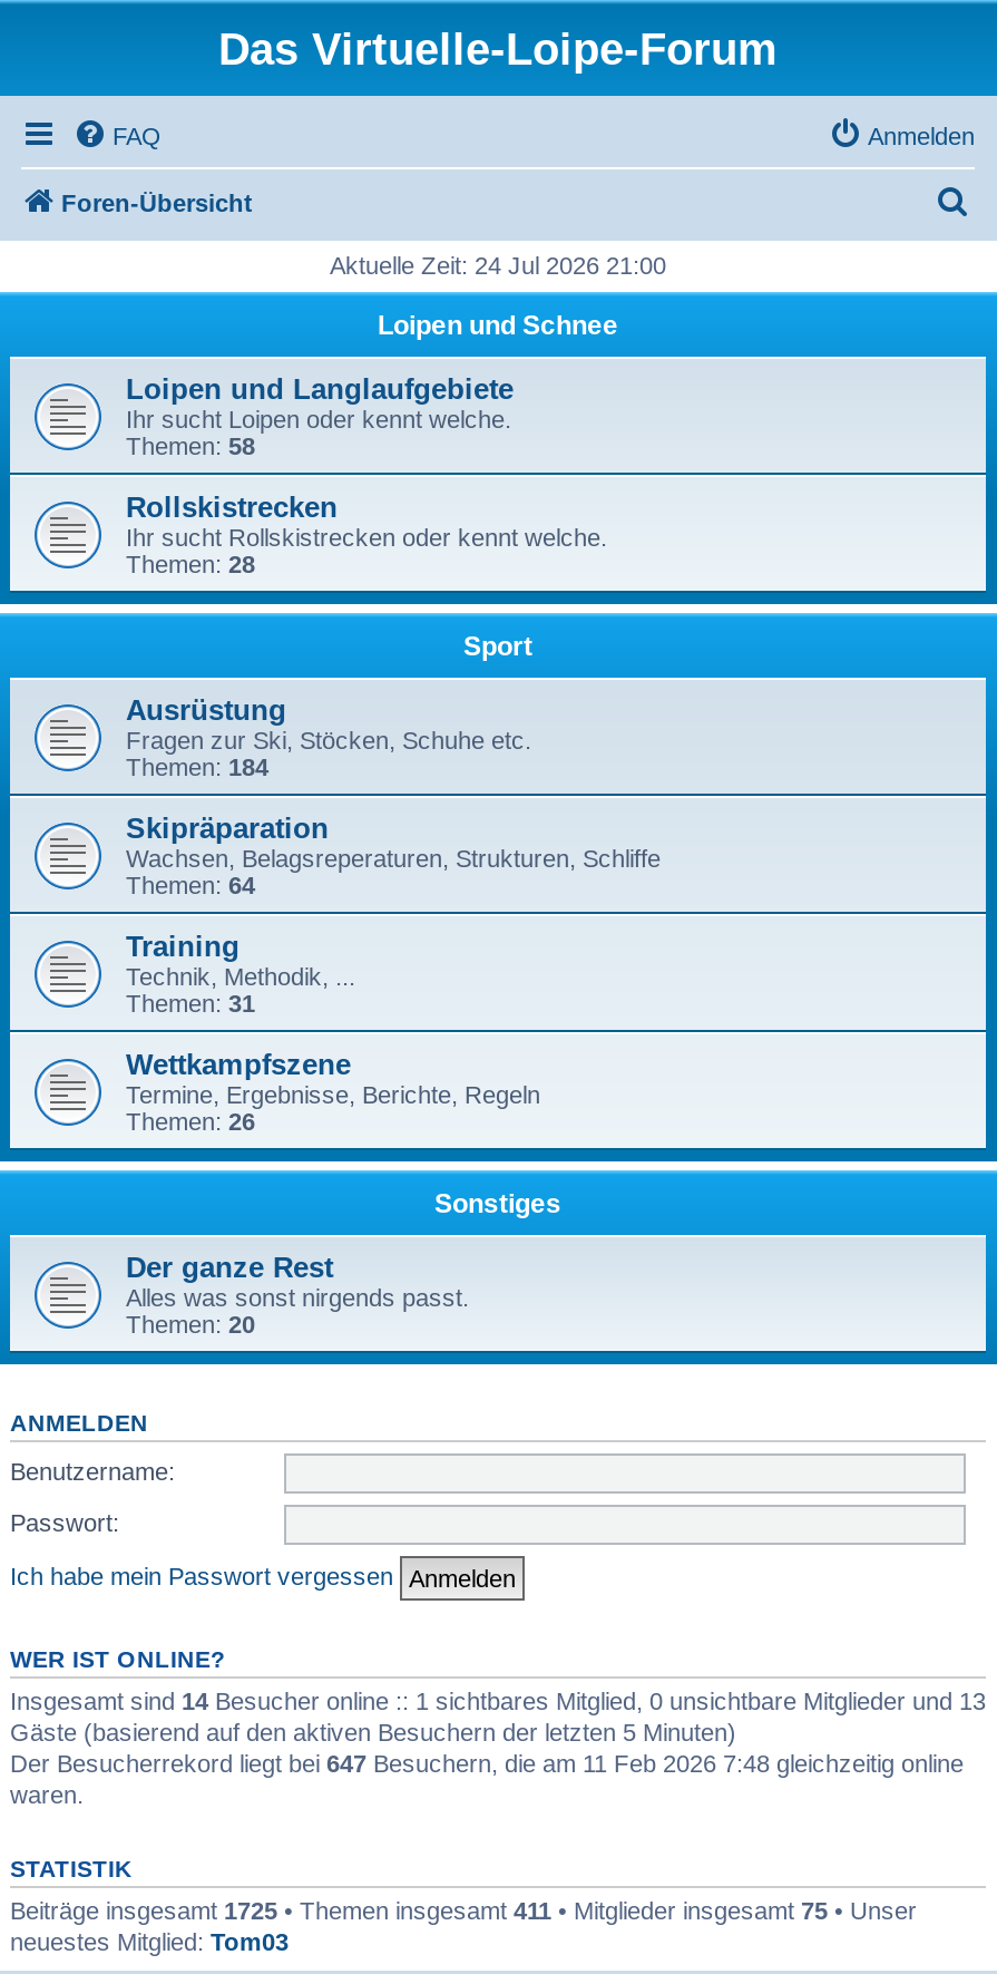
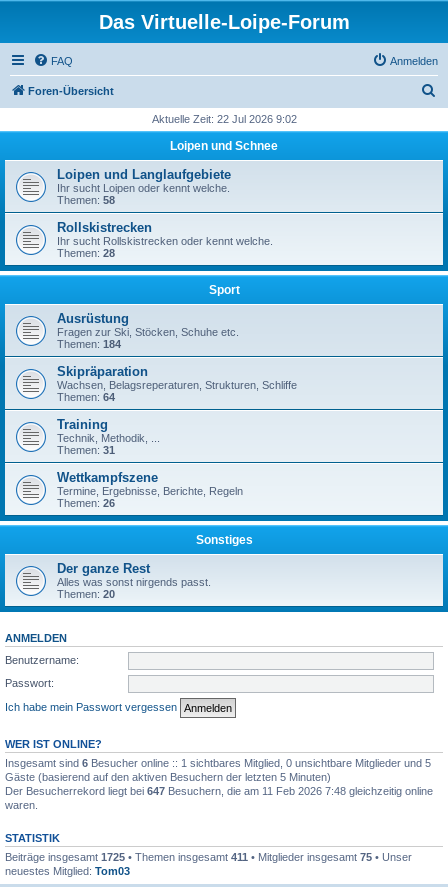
[330,252,666,279] Aktuelle Zeit: 24 Jul 2026 21:00 -> [151,113,296,125] Aktuelle Zeit: 22 Jul 2026 9:02
[10,1688,986,1714] Insgesamt sind 14 Besucher online :: 1 sichtbares Mitglied, 0 unsichtbare Mitglieder und 13 -> [5,757,431,769] Insgesamt sind 6 Besucher online :: 1 sichtbares Mitglied, 0 unsichtbare Mitglieder und 5

